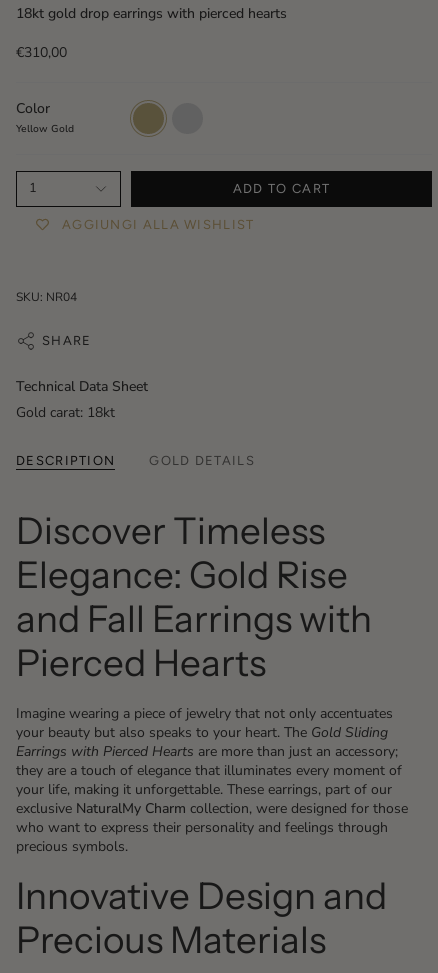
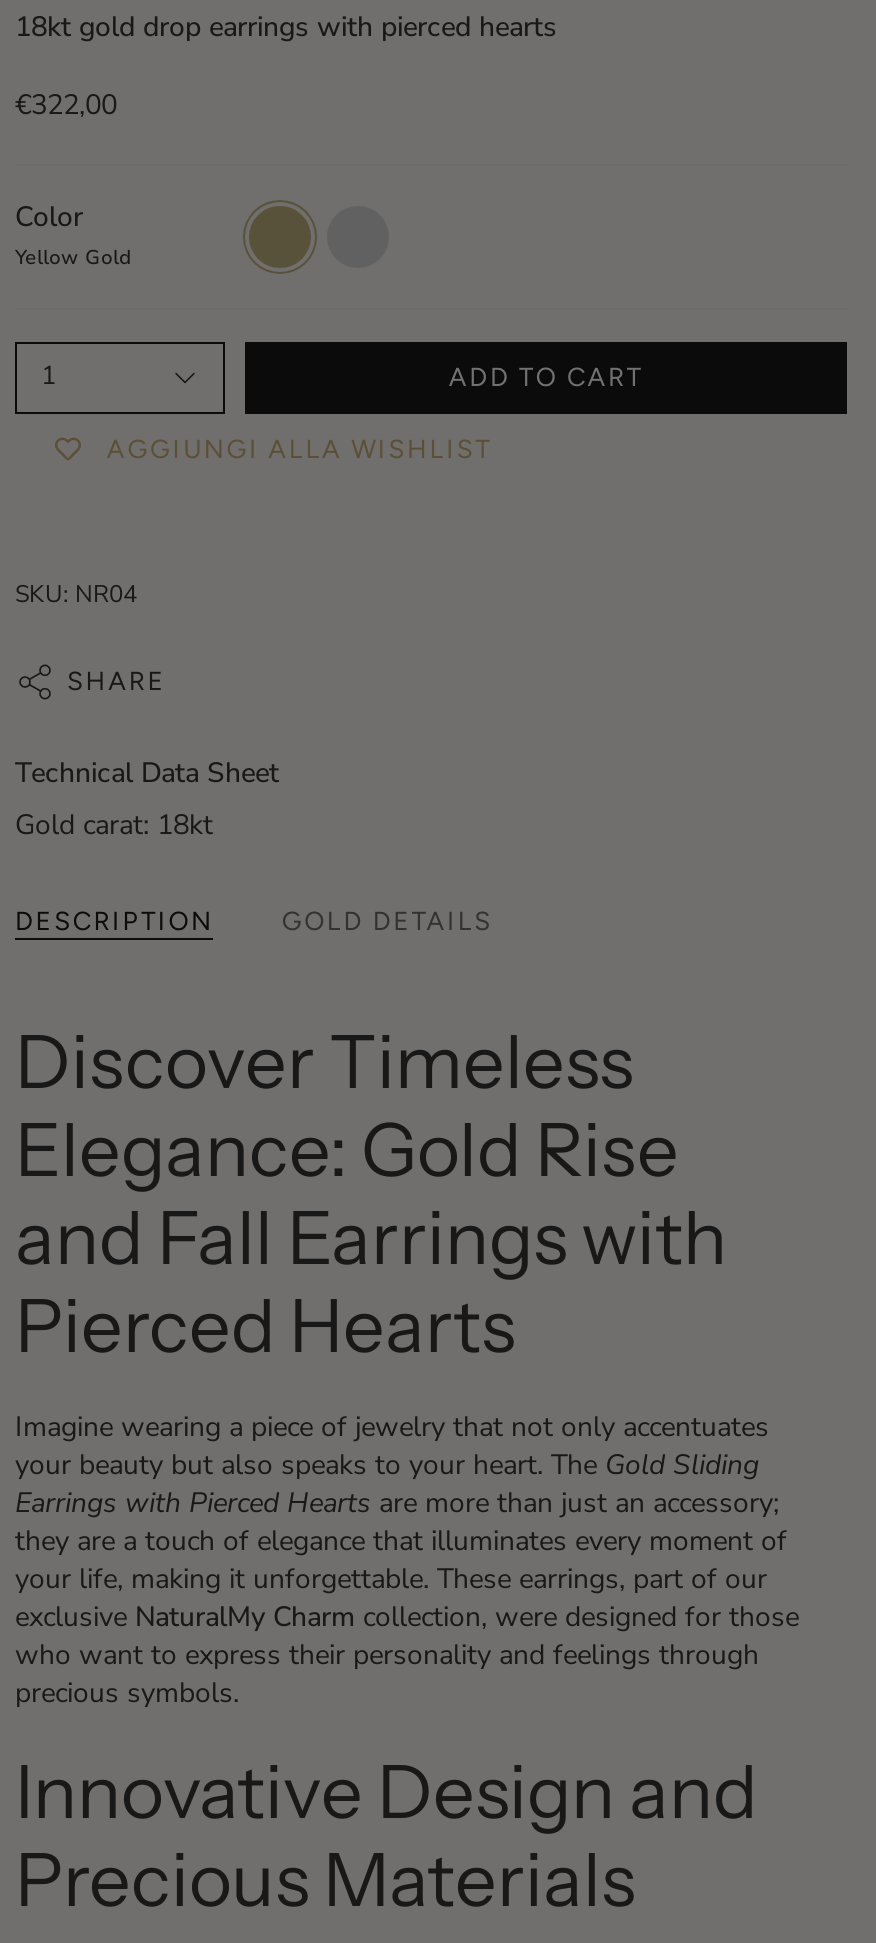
[16,43,67,62] €310,00 -> [15,86,117,124] €322,00

